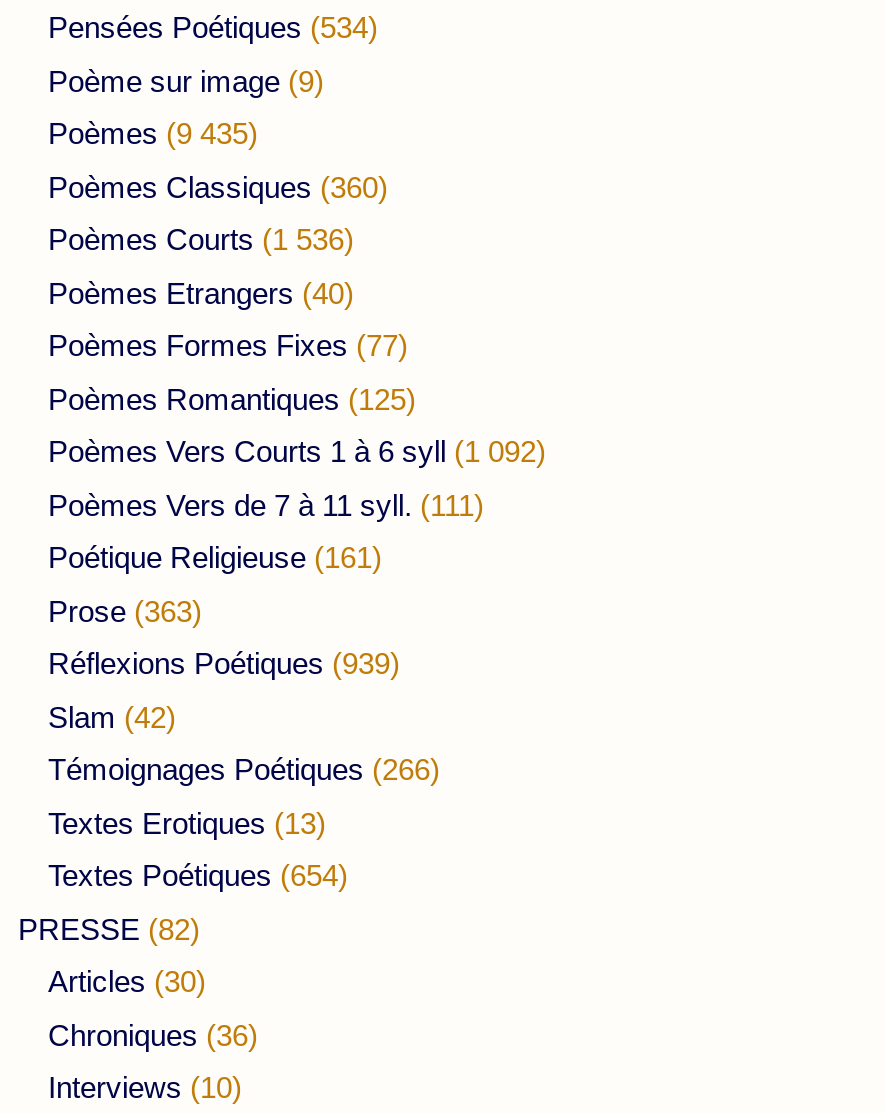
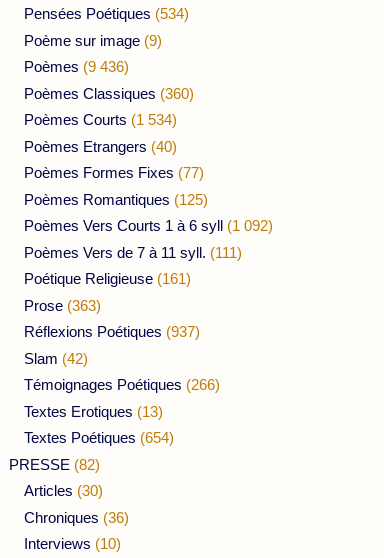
[48,117,258,151] Poèmes (9 435) -> [24,58,129,75] Poèmes (9 436)
[48,223,354,257] Poèmes Courts (1 536) -> [24,111,177,128] Poèmes Courts (1 534)
[48,647,400,681] Réflexions Poétiques (939) -> [24,323,200,340] Réflexions Poétiques (937)

